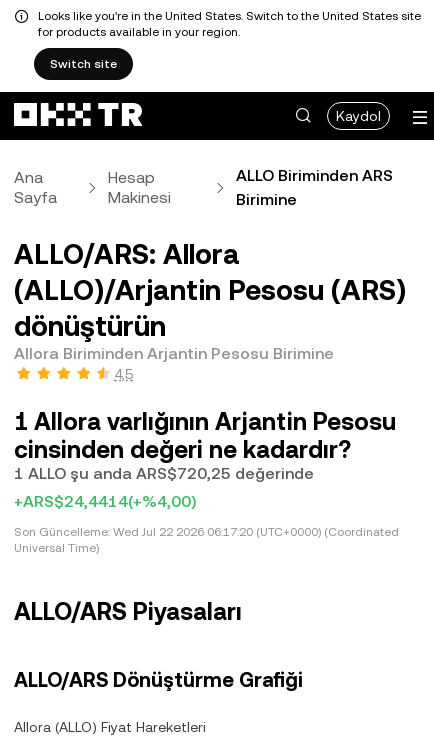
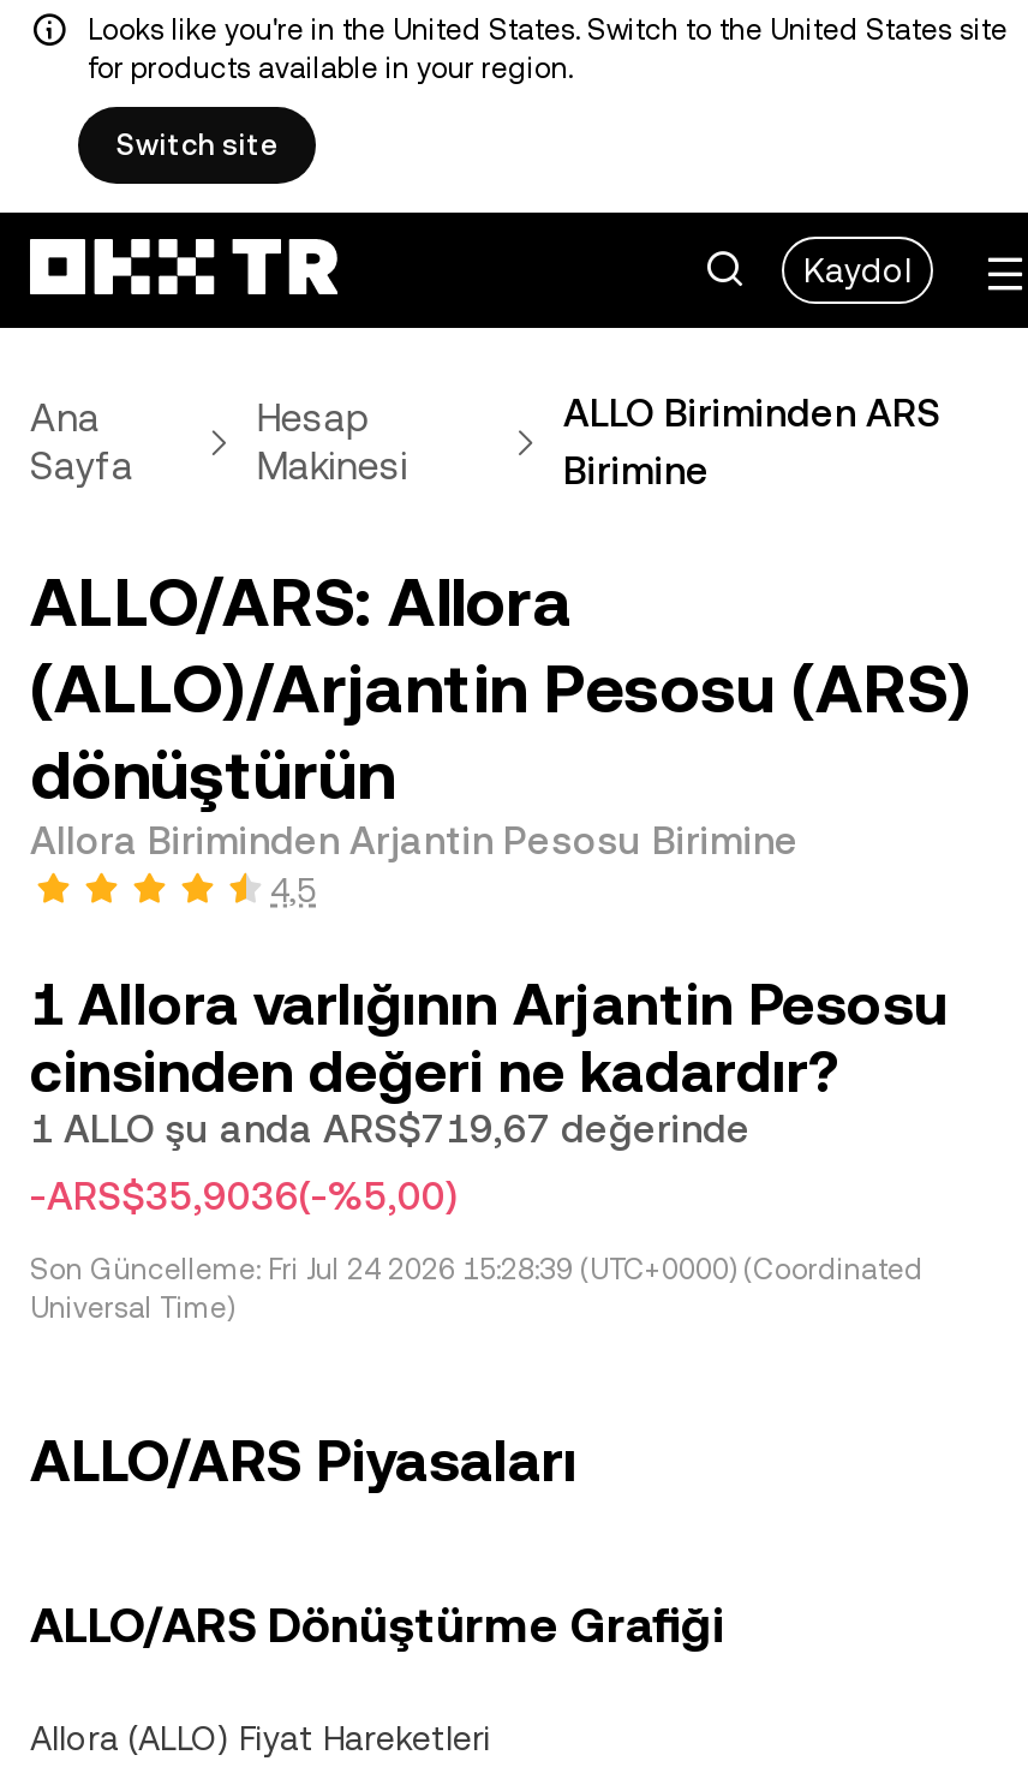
[14,464,314,483] 1 ALLO şu anda ARS$720,25 değerinde -> [30,1106,751,1152] 1 ALLO şu anda ARS$719,67 değerinde
[14,492,196,511] +ARS$24,4414(+%4,00) -> [30,1174,458,1219] -ARS$35,9036(-%5,00)
[14,525,399,539] Son Güncelleme: Wed Jul 22 2026 06:17:20 (UTC+0000) (Coordinated -> [30,1253,924,1287] Son Güncelleme: Fri Jul 24 2026 15:28:39 (UTC+0000) (Coordinated

